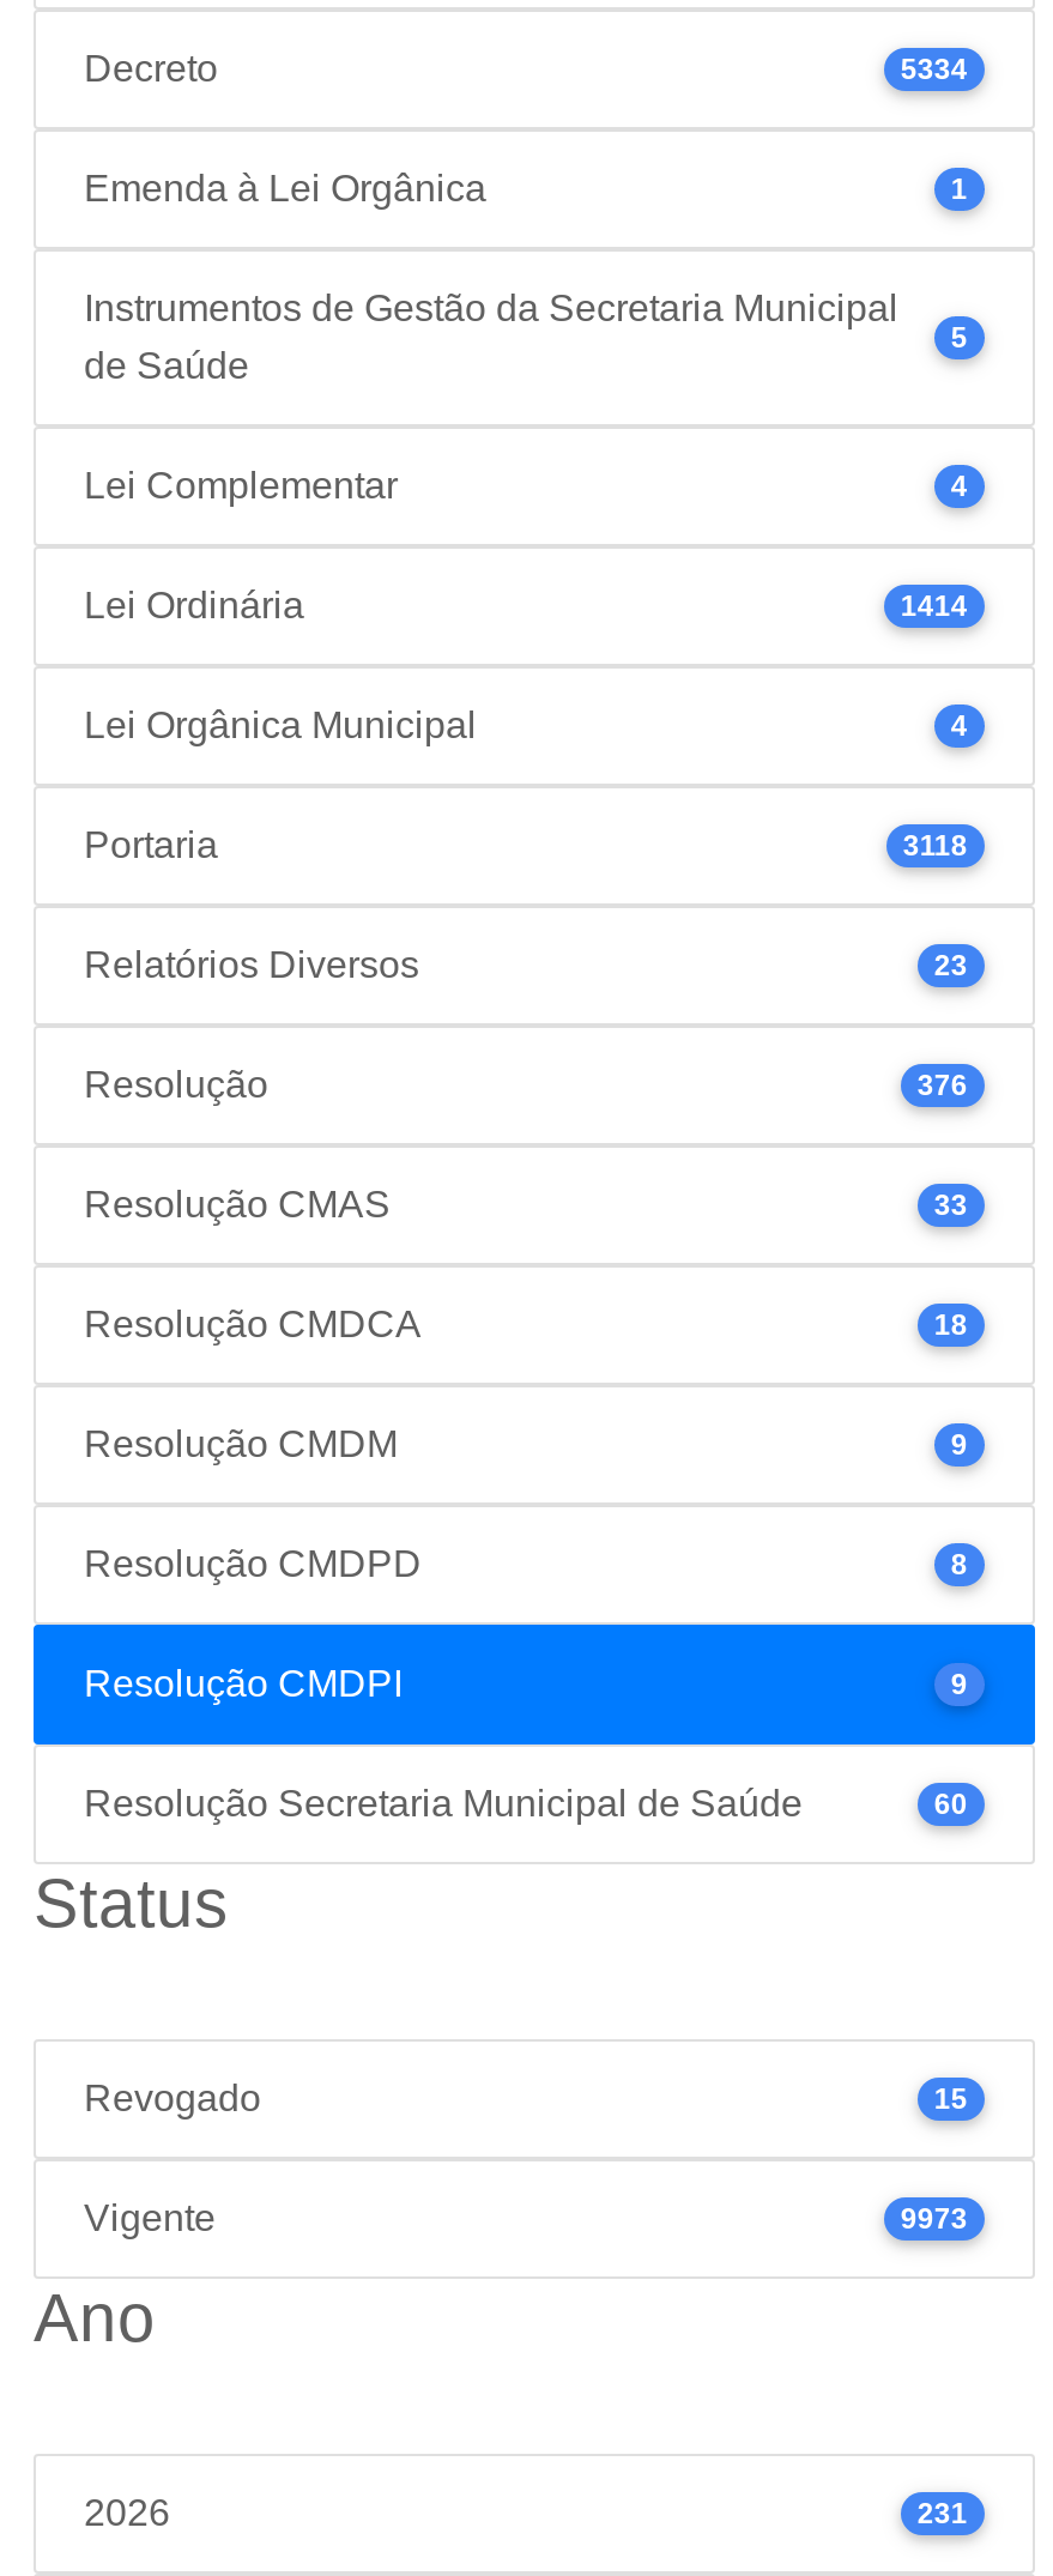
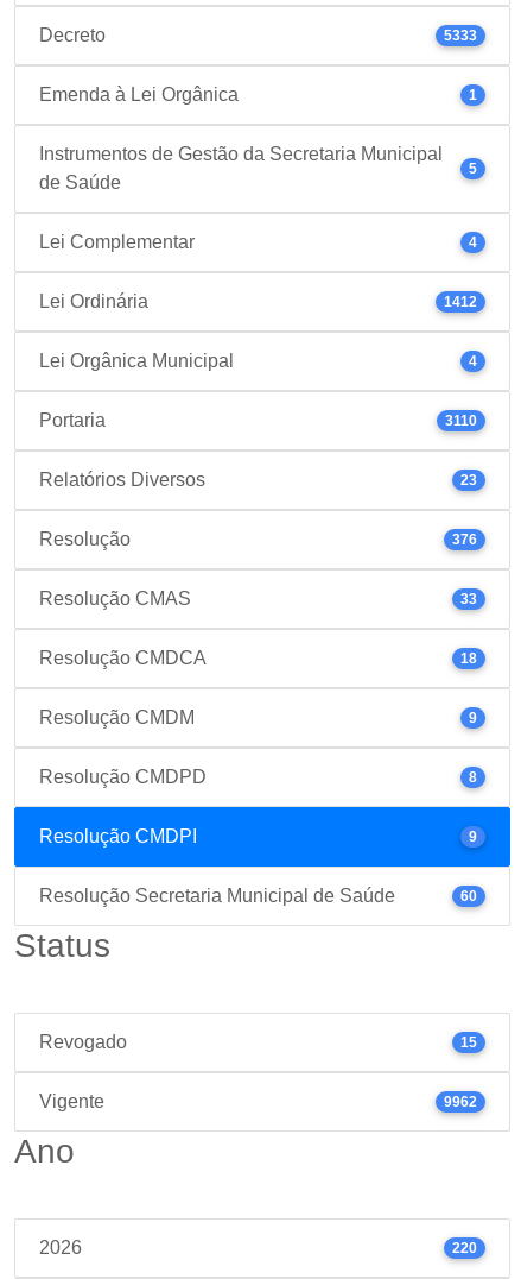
[900,52,967,86] 5334 -> [444,27,477,44] 5333
[900,589,967,623] 1414 -> [444,293,477,310] 1412
[903,829,967,862] 3118 -> [445,412,477,429] 3110
[900,2202,967,2235] 9973 -> [444,1093,477,1110] 9962
[917,2496,967,2530] 231 -> [452,1240,477,1256] 220

